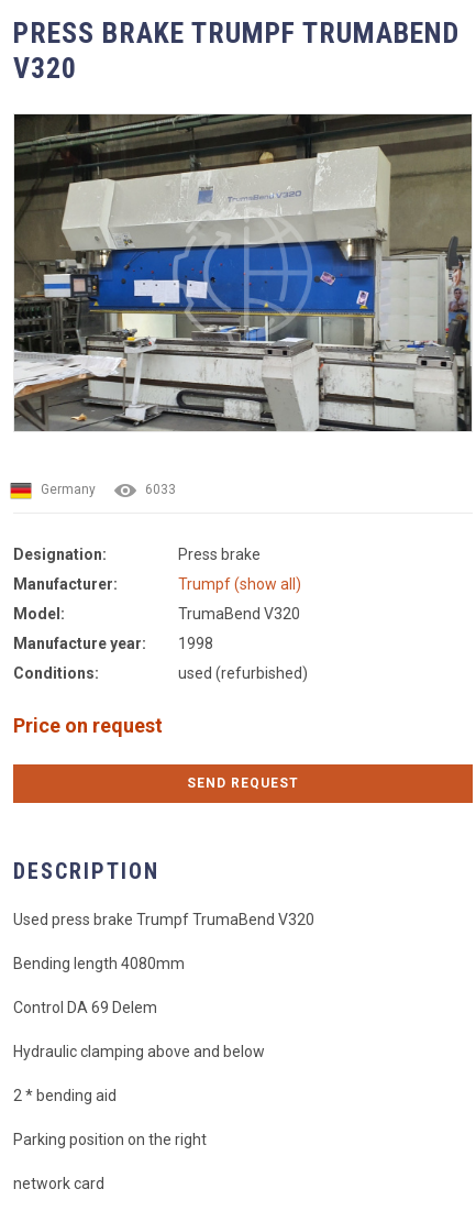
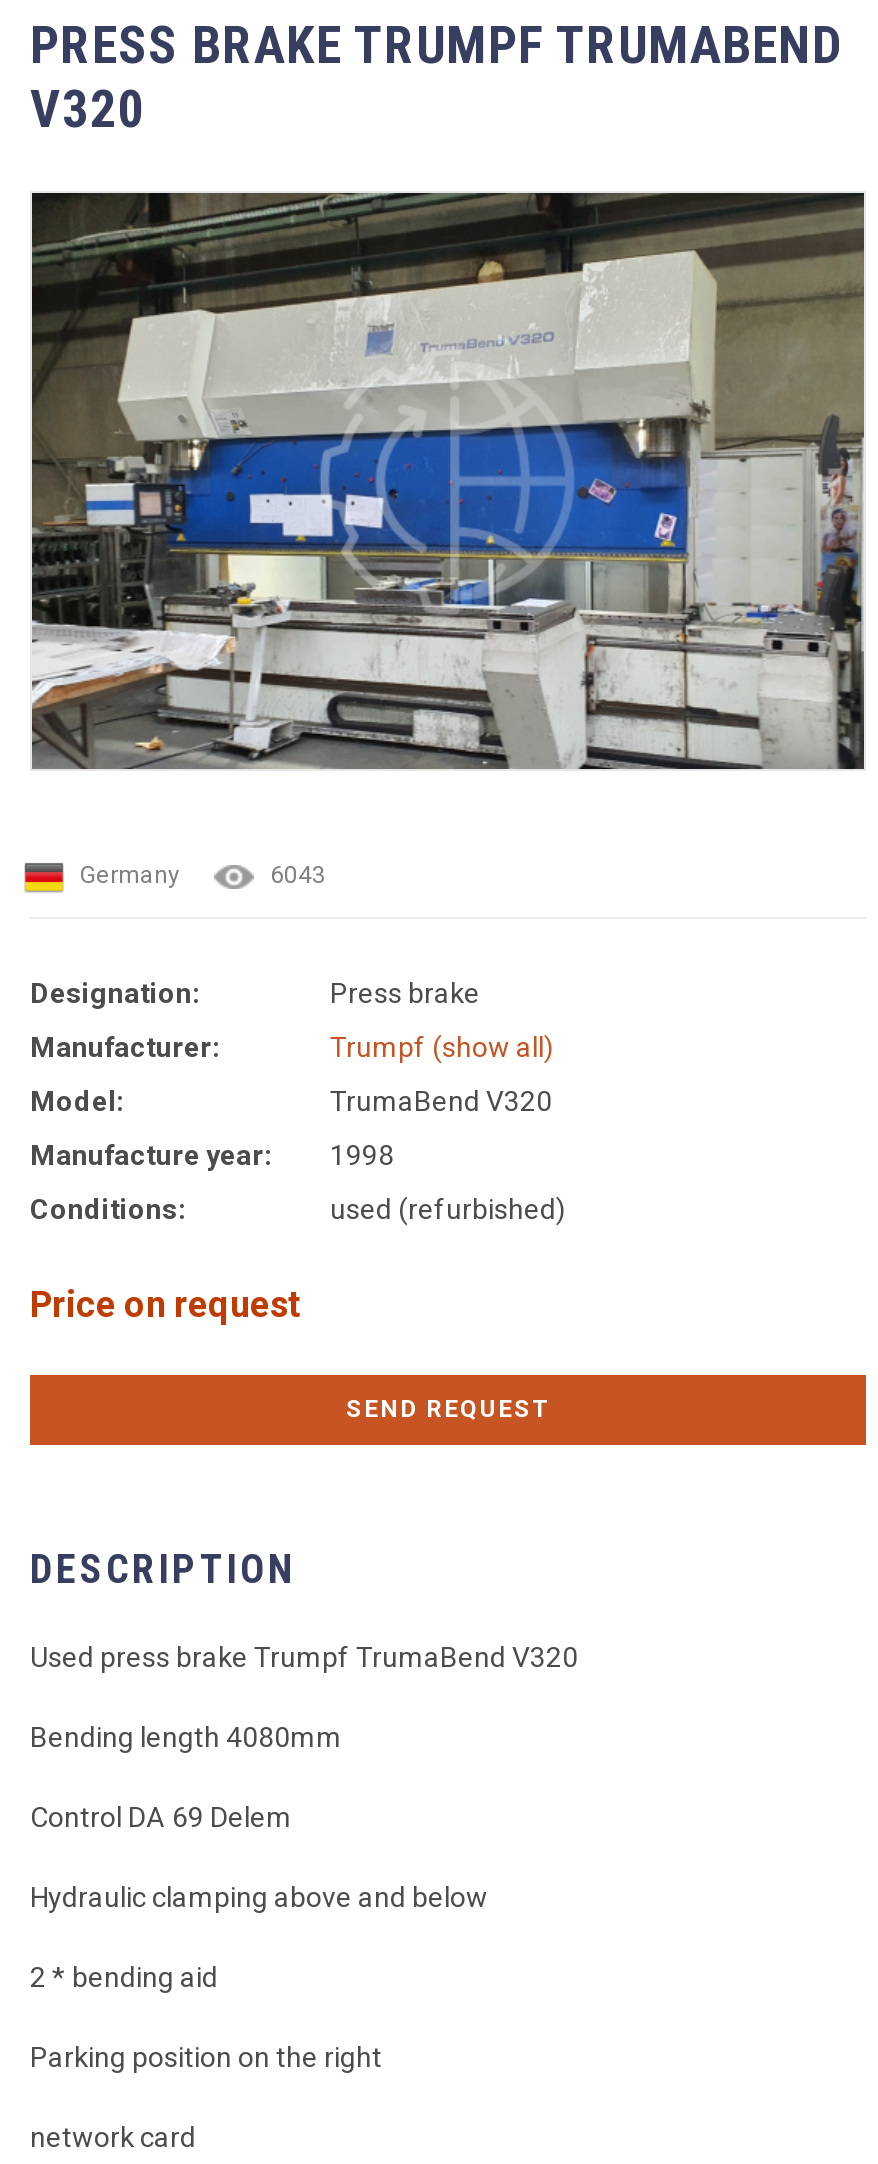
[145,482,179,497] 6033 -> [270,861,332,889] 6043

